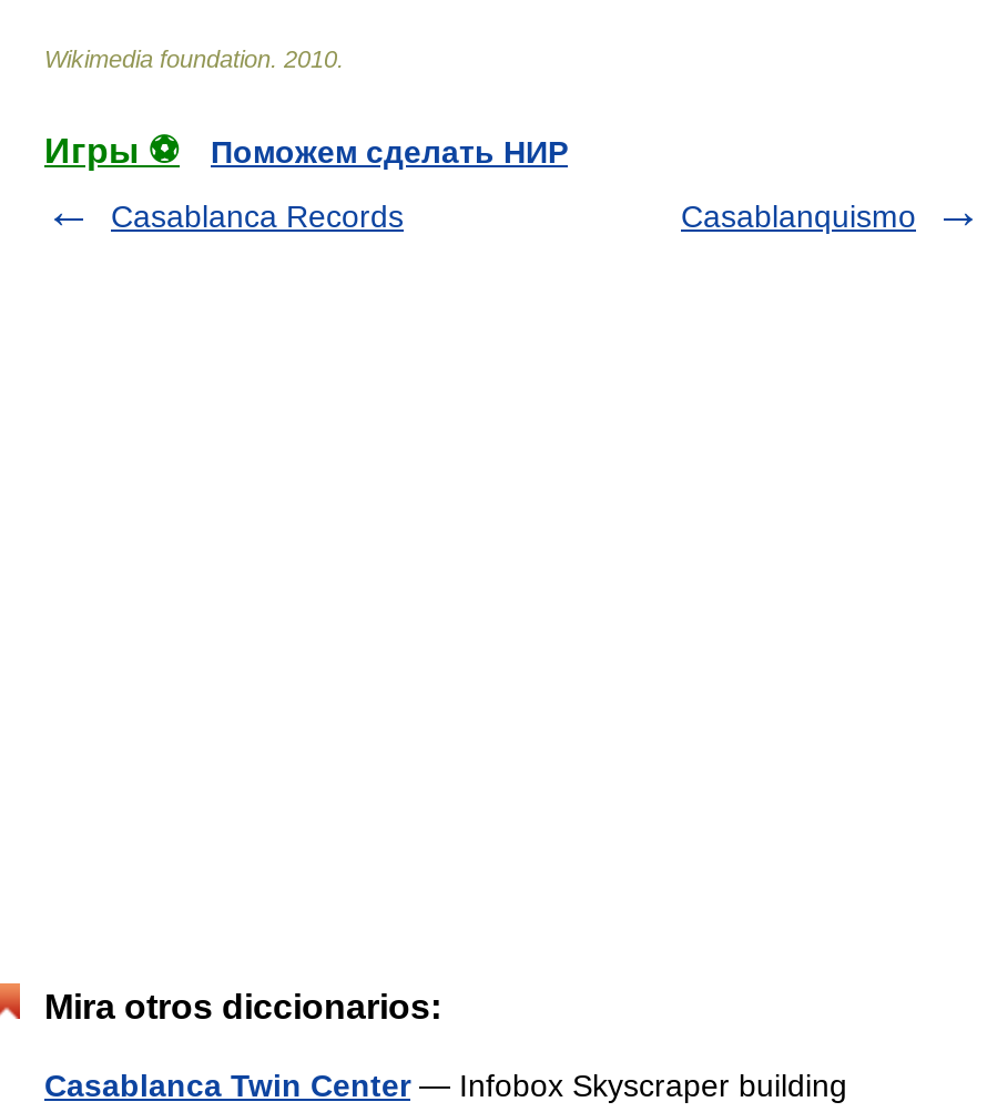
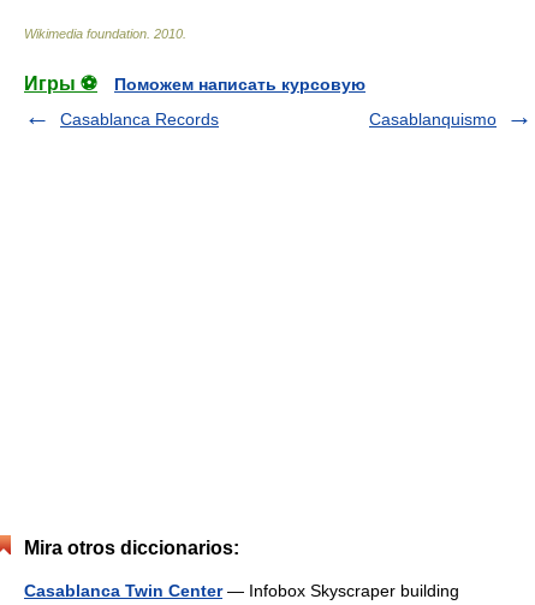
[211,134,568,170] Поможем сделать НИР -> [114,75,365,94] Поможем написать курсовую

